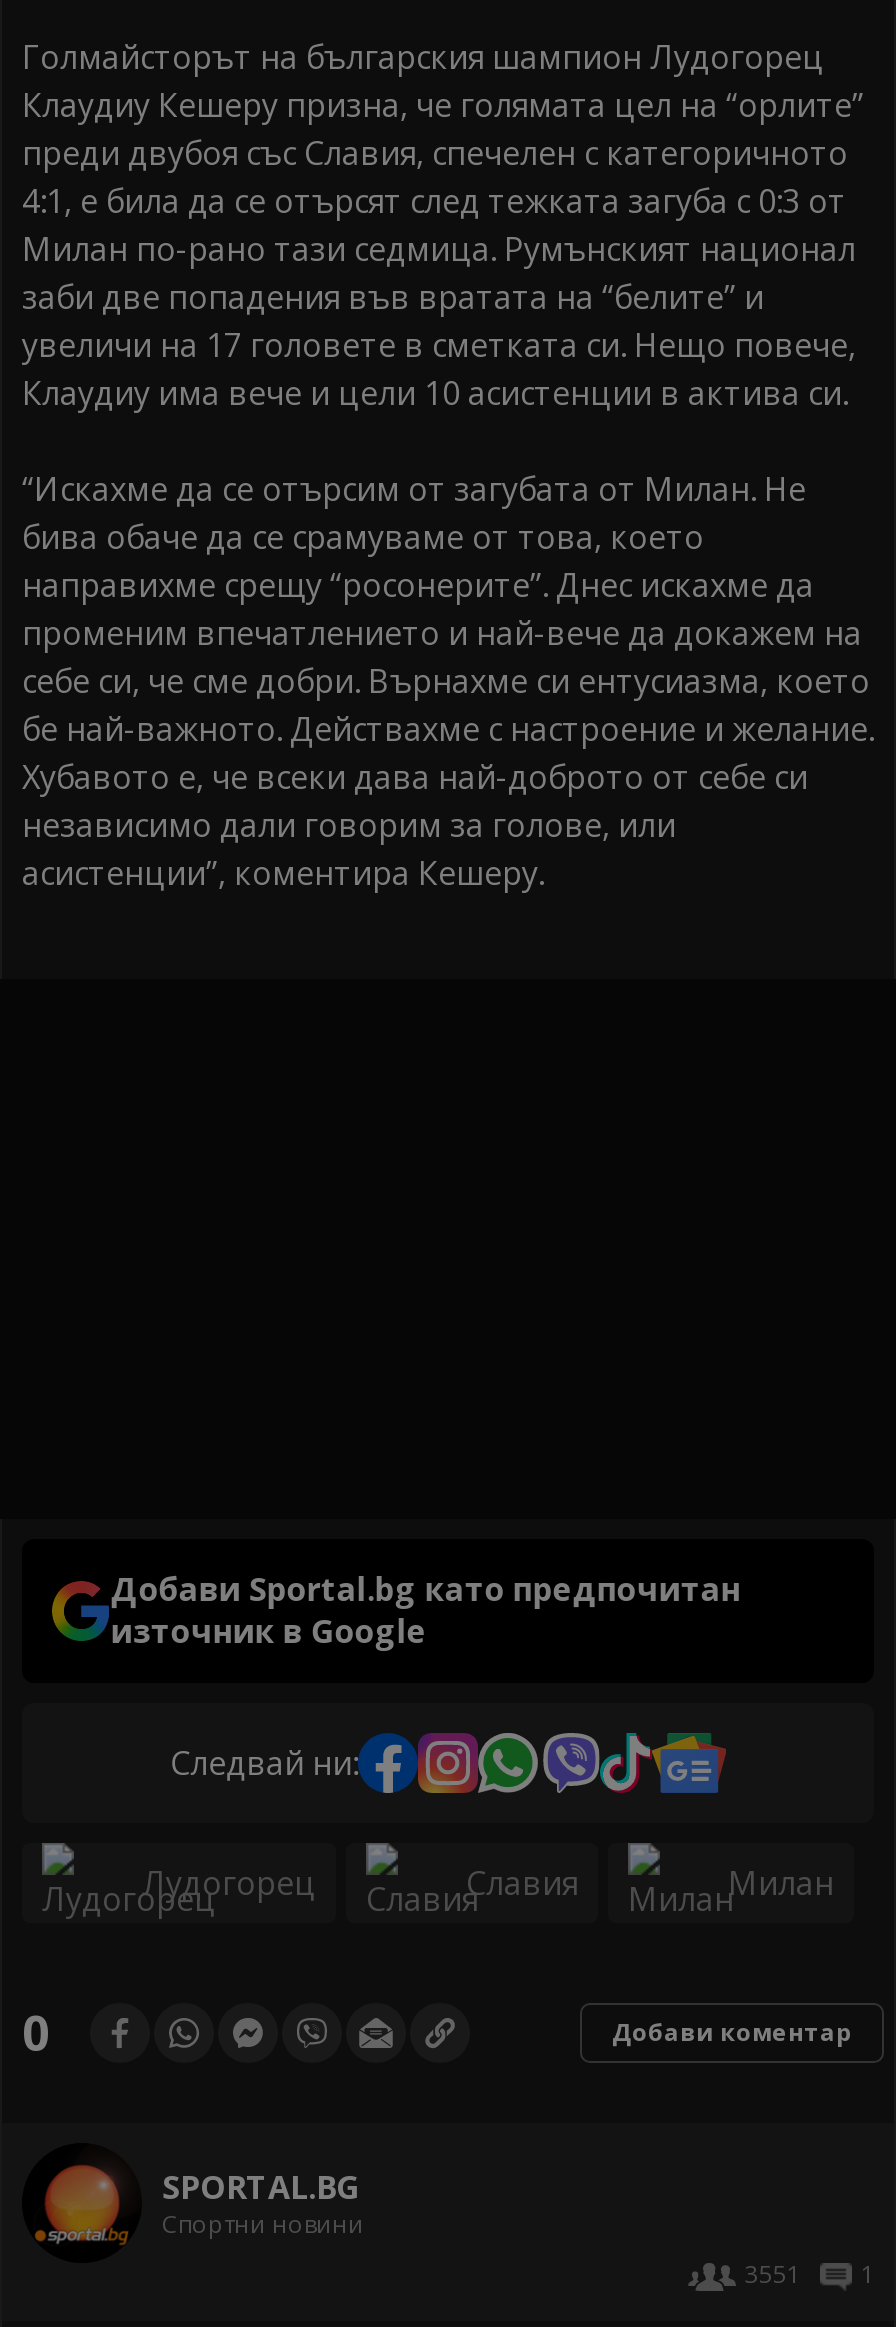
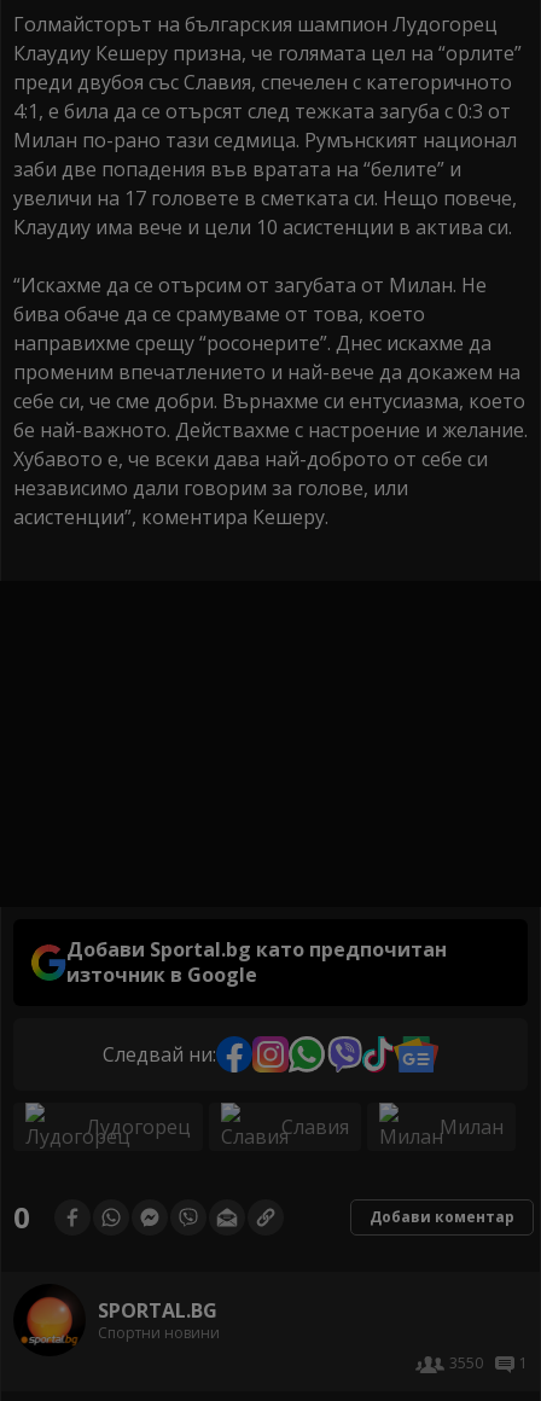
[744,2257,874,2291] 3551 1 -> [449,1353,528,1373] 3550 1

